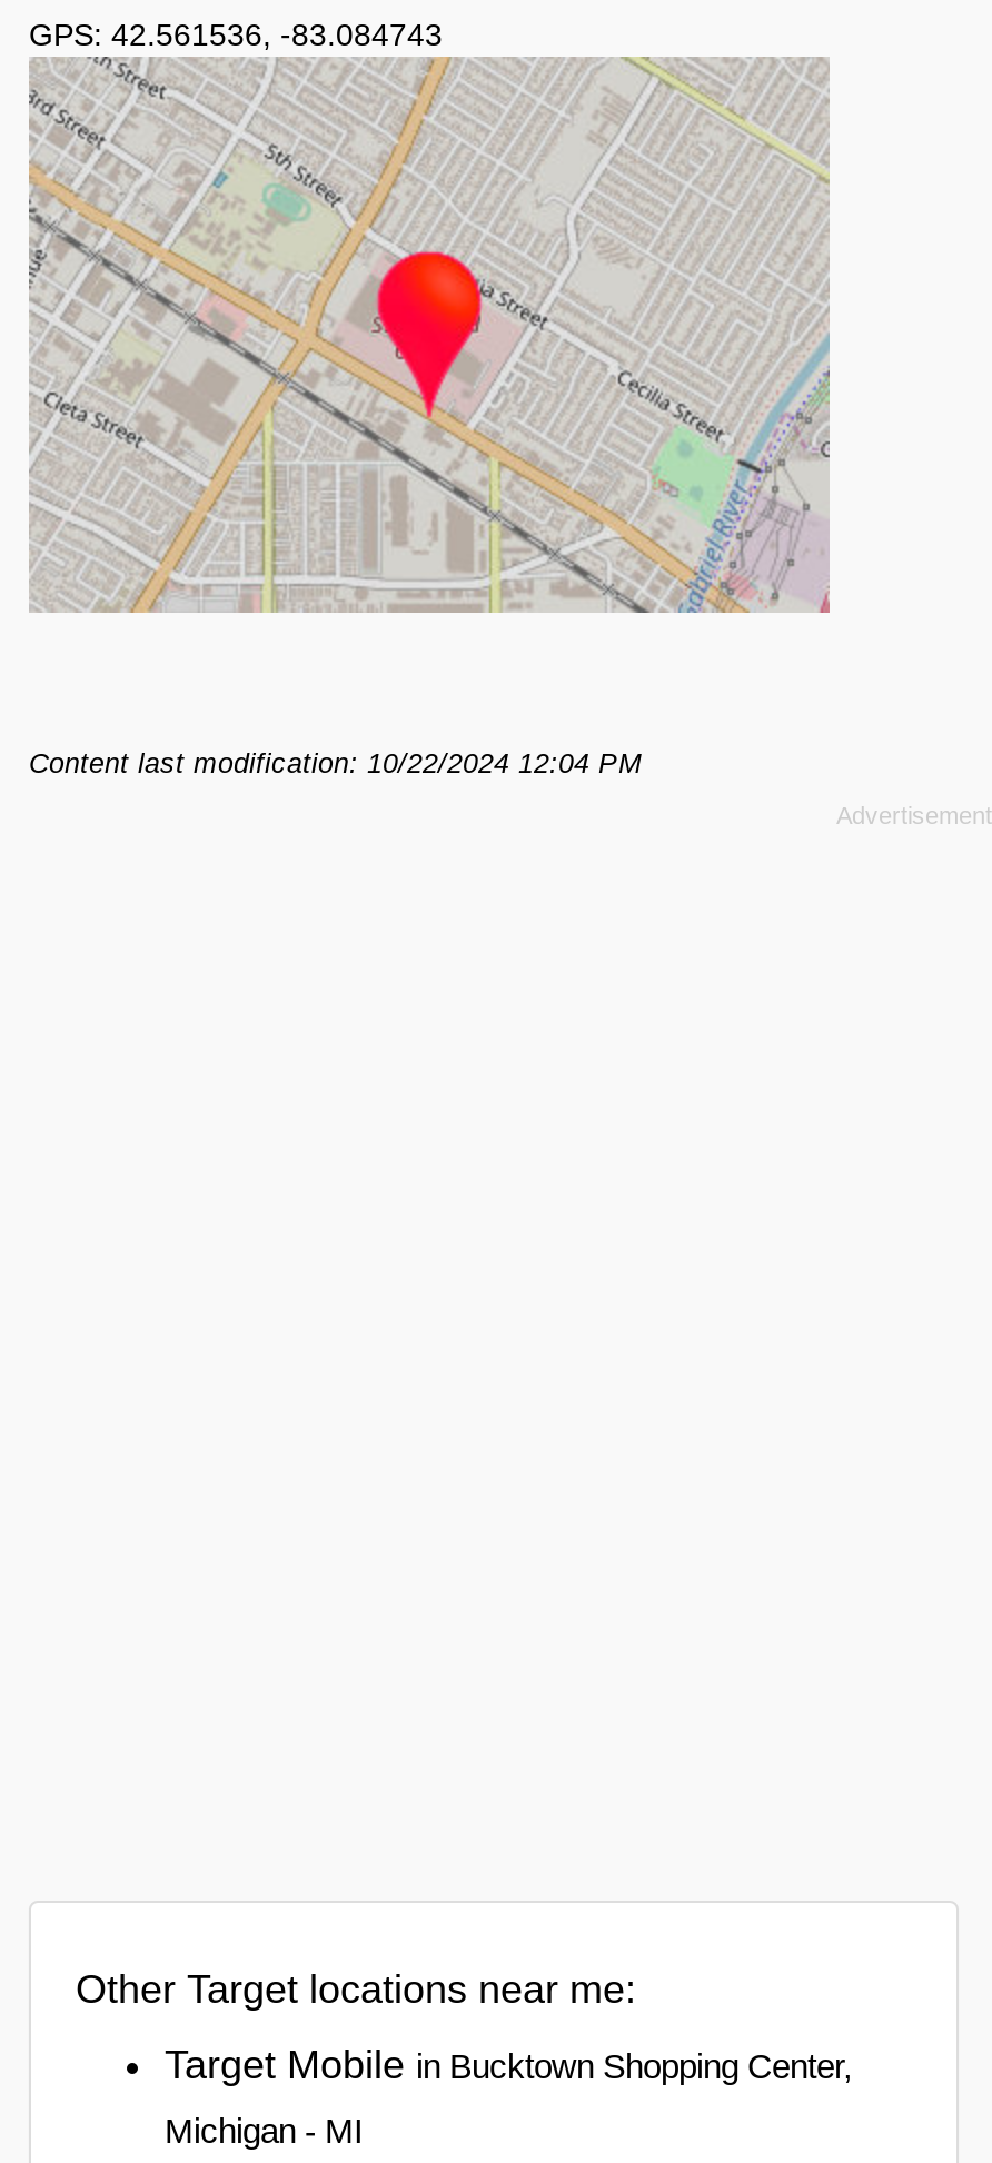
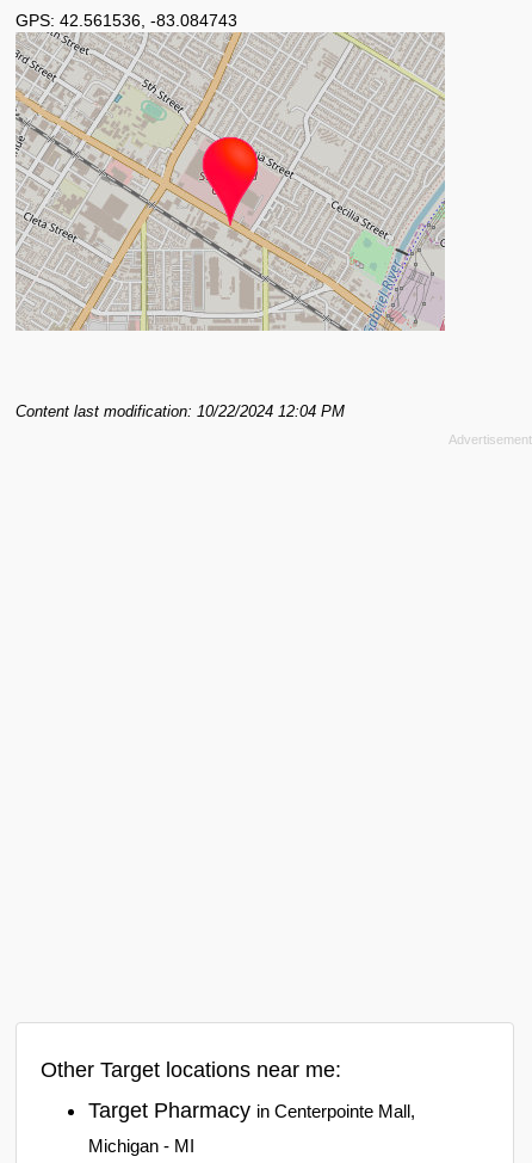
[165,2042,852,2087] Target Mobile in Bucktown Shopping Center, -> [88,1098,415,1122] Target Pharmacy in Centerpointe Mall,

